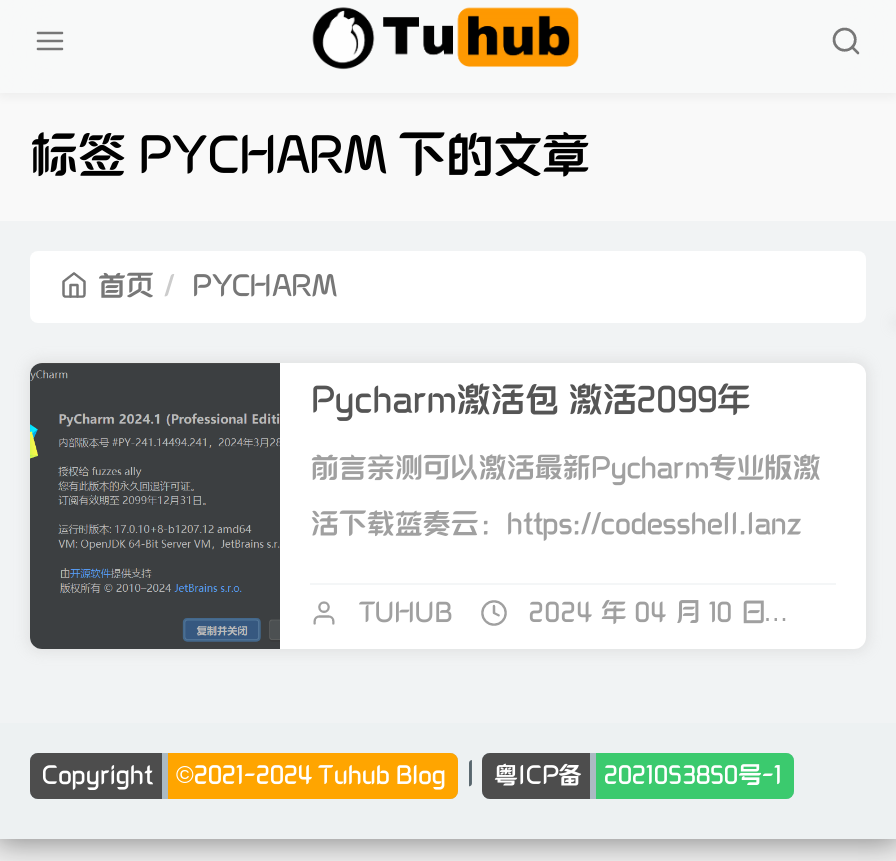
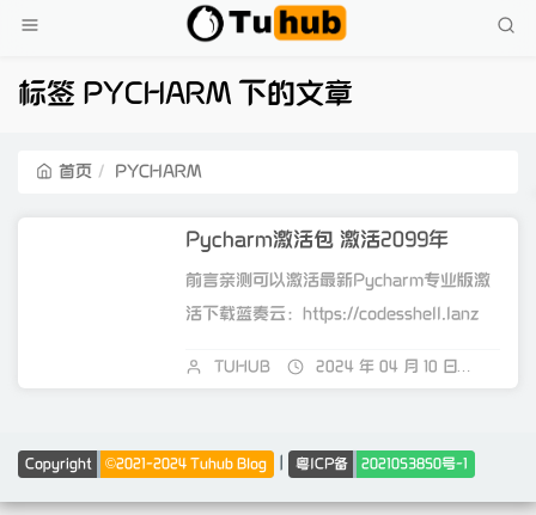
[28,361,282,651] [image] -> none

